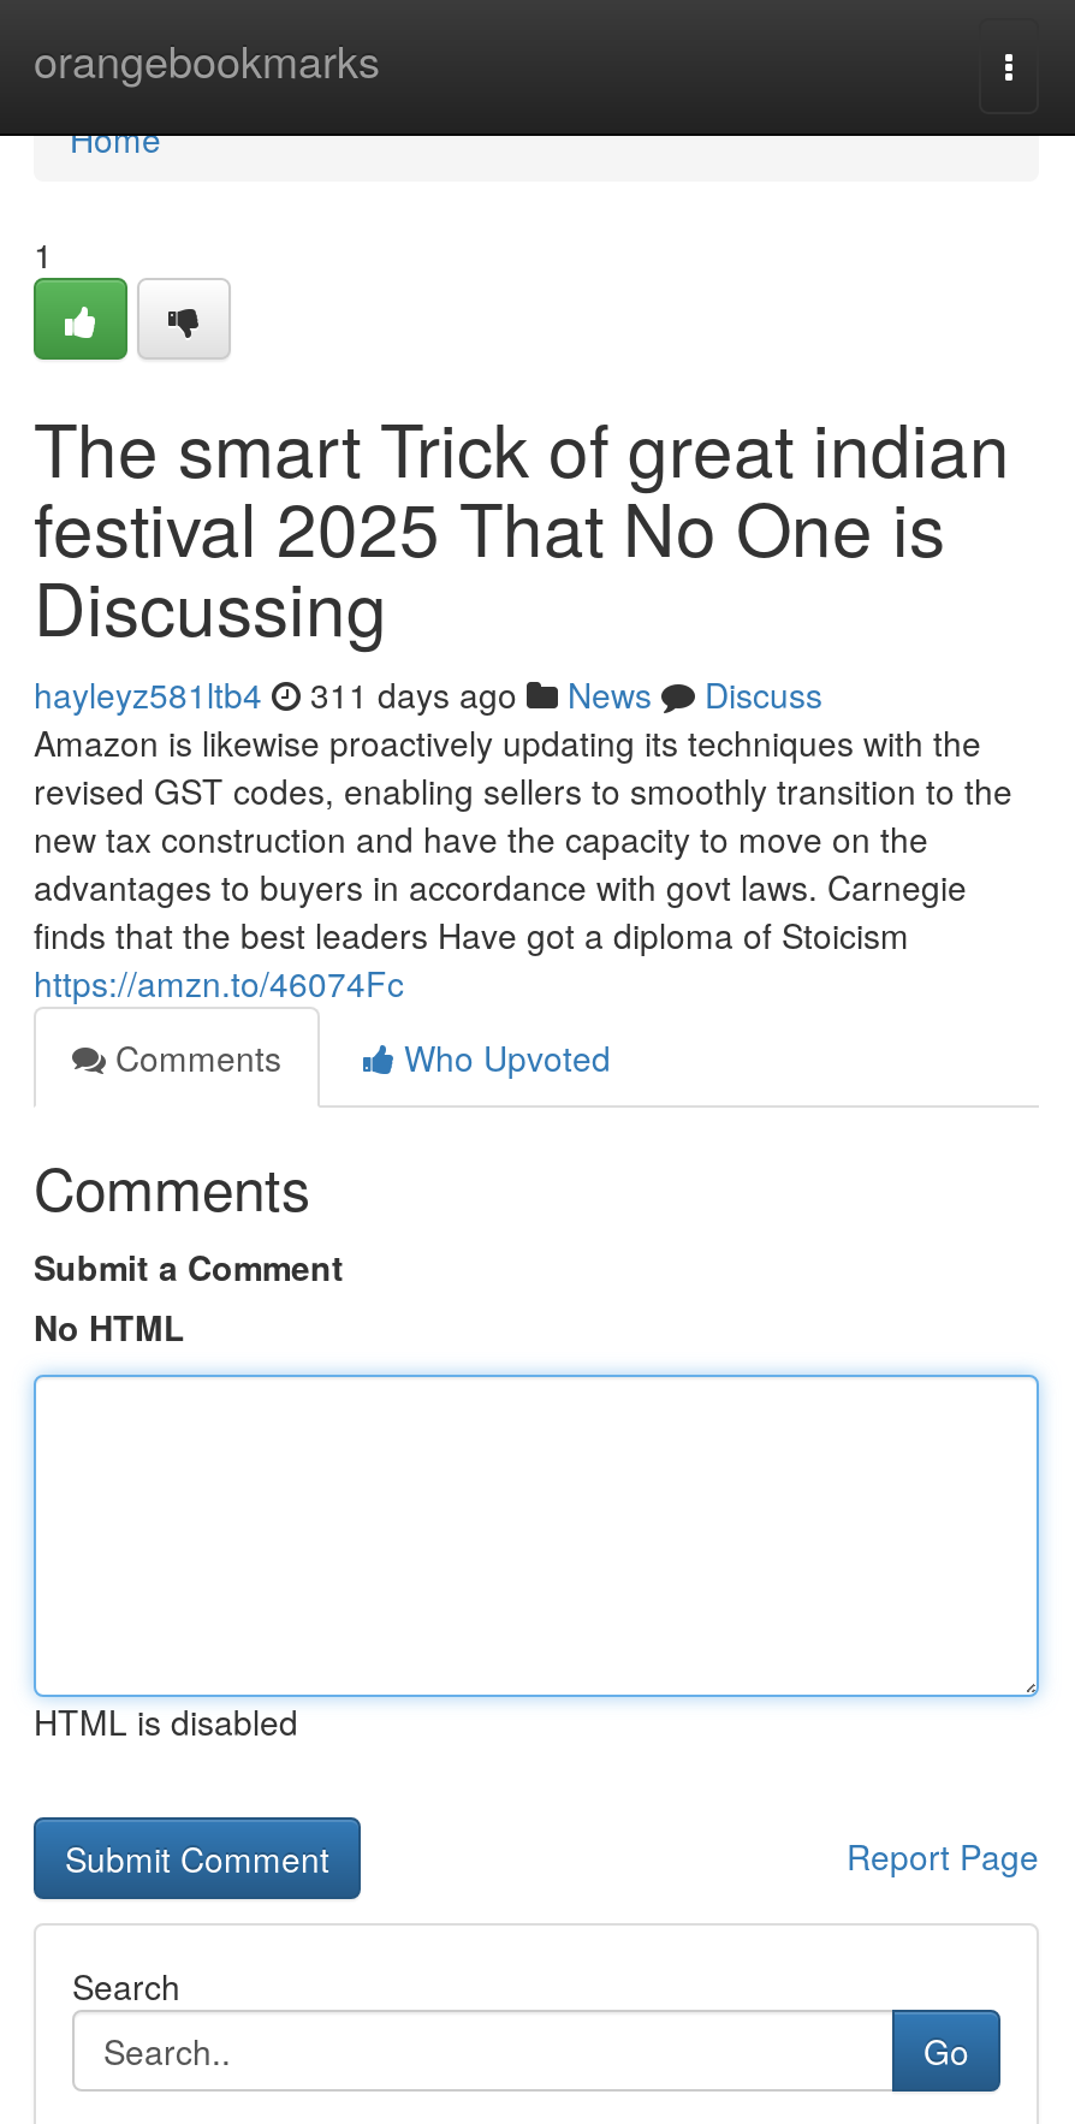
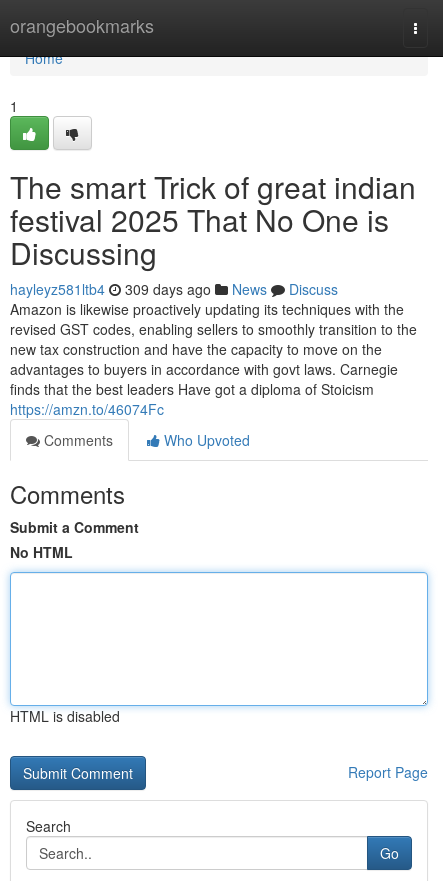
[34,670,822,718] hayleyz581ltb4 311 days ago News Discuss -> [10,279,338,299] hayleyz581ltb4 309 days ago News Discuss

